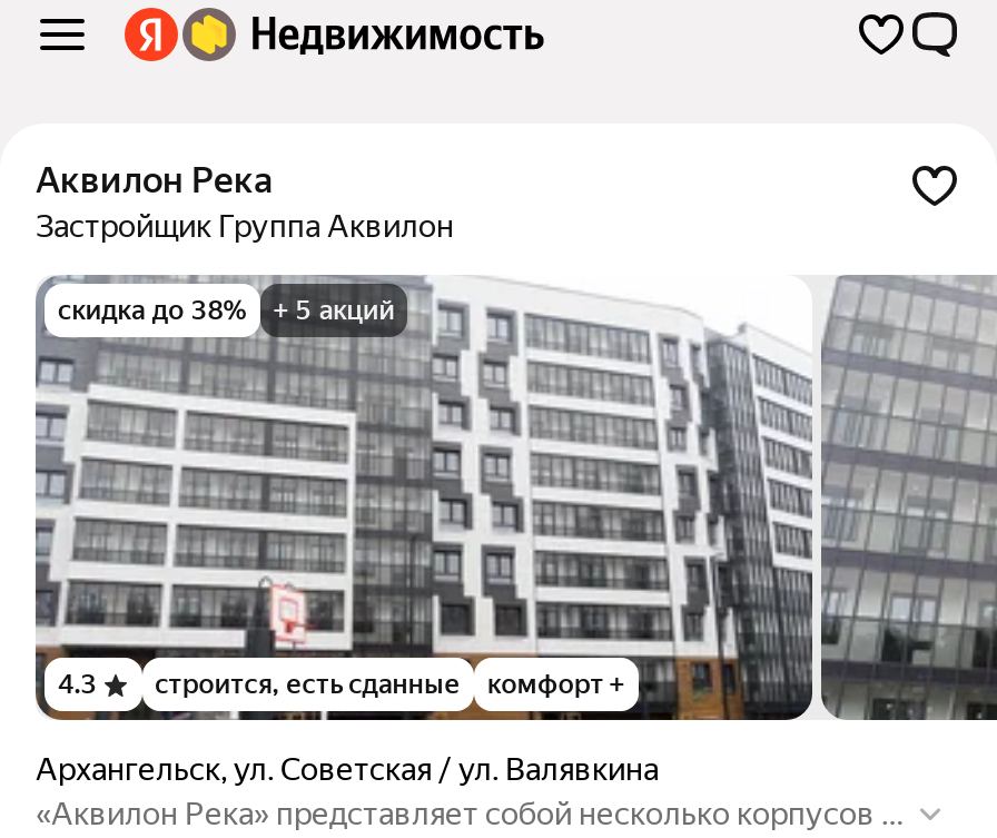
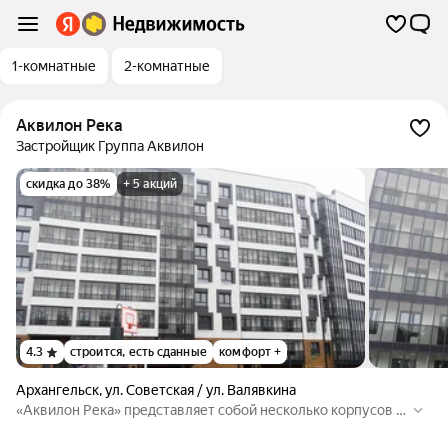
none -> [12,58,210,74] 1-комнатные | 2-комнатные

